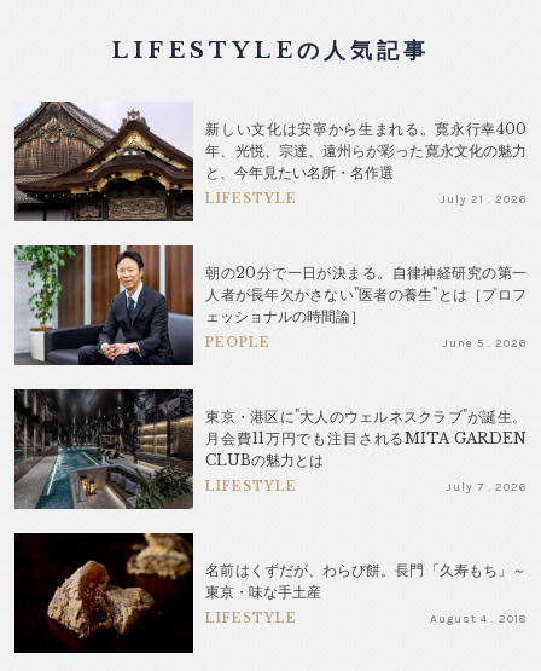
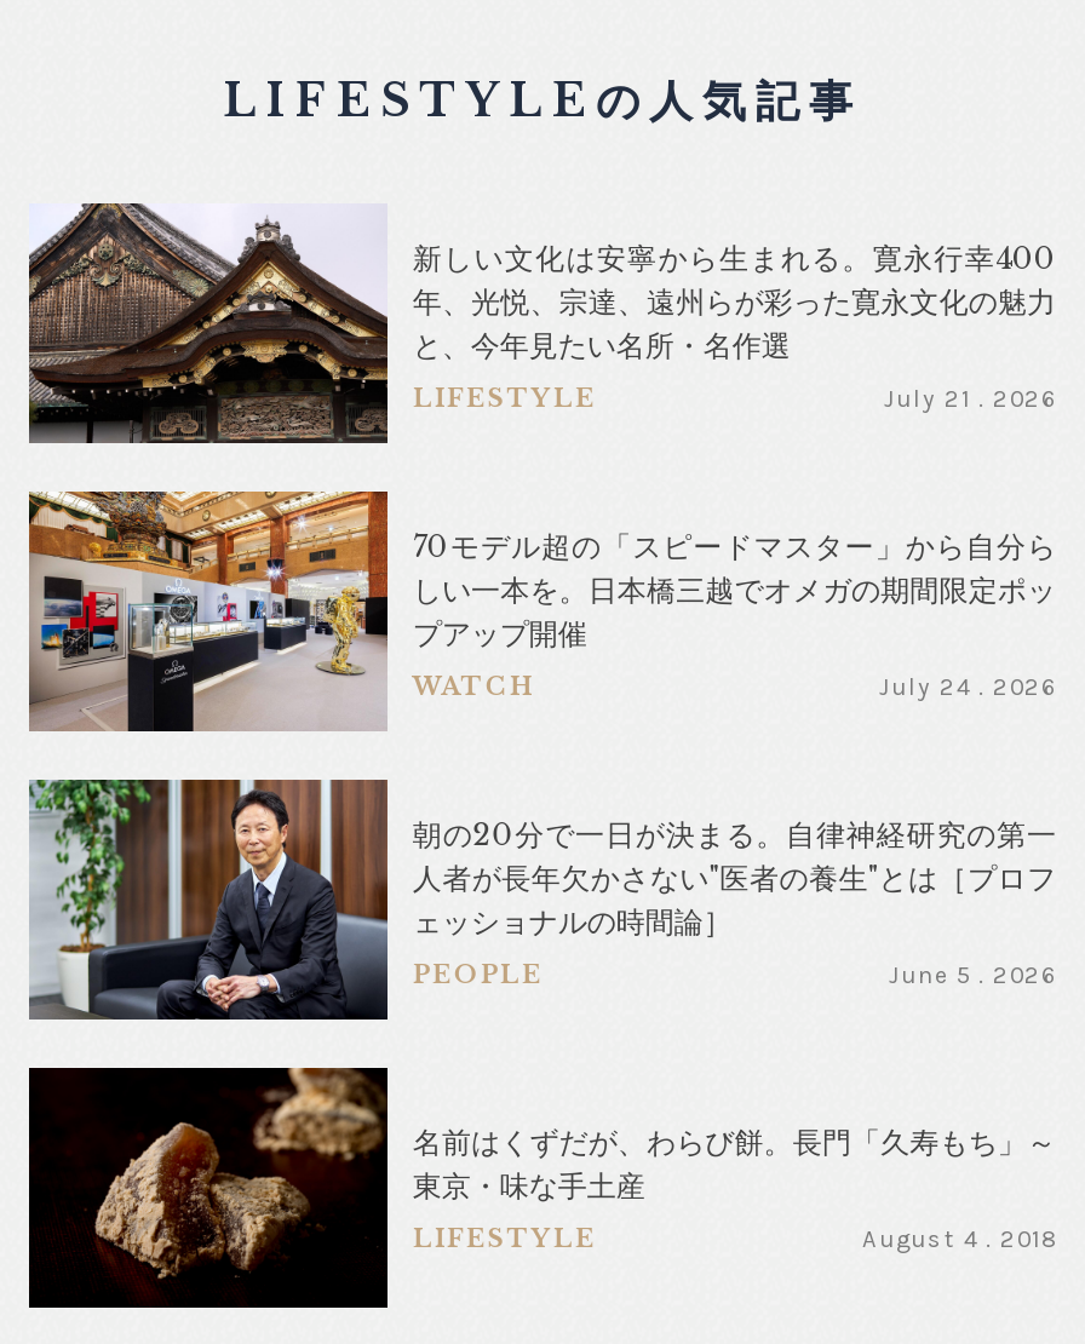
none -> [27,489,1056,731] [image] | 70モデル超の「スピードマスター」から自分ら | しい一本を。日本橋三越でオメガの期間限定ポッ | プアップ開催 | WATCH | July 24 . 2026
moved [6,233,527,378] -> [12,756,1056,1046]: [image] | 朝の20分で一日が決まる。自律神経研究の第一 | 人者が長年欠かさない"医者の養生"とは［プロフ | ェッショナルの時間論］ | PEOPLE | June 5 . 2026
[14,388,527,510] [image] | 東京・港区に"大人のウェルネスクラブ"が誕生。 | 月会費11万円でも注目されるMITA GARDEN | CLUBの魅力とは | LIFESTYLE | July 7 . 2026 -> none

